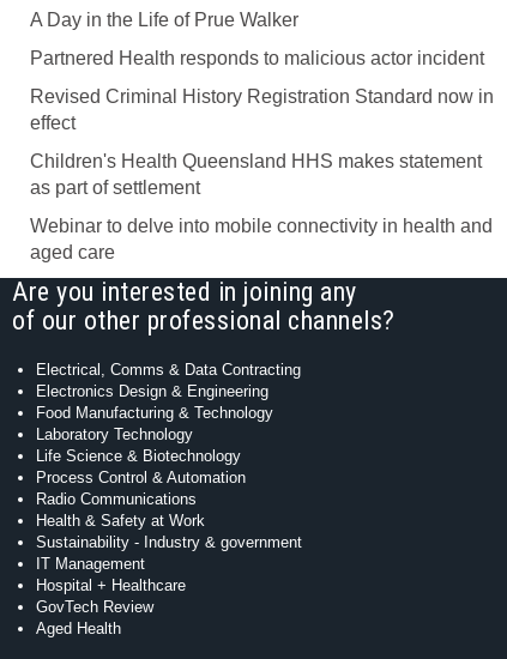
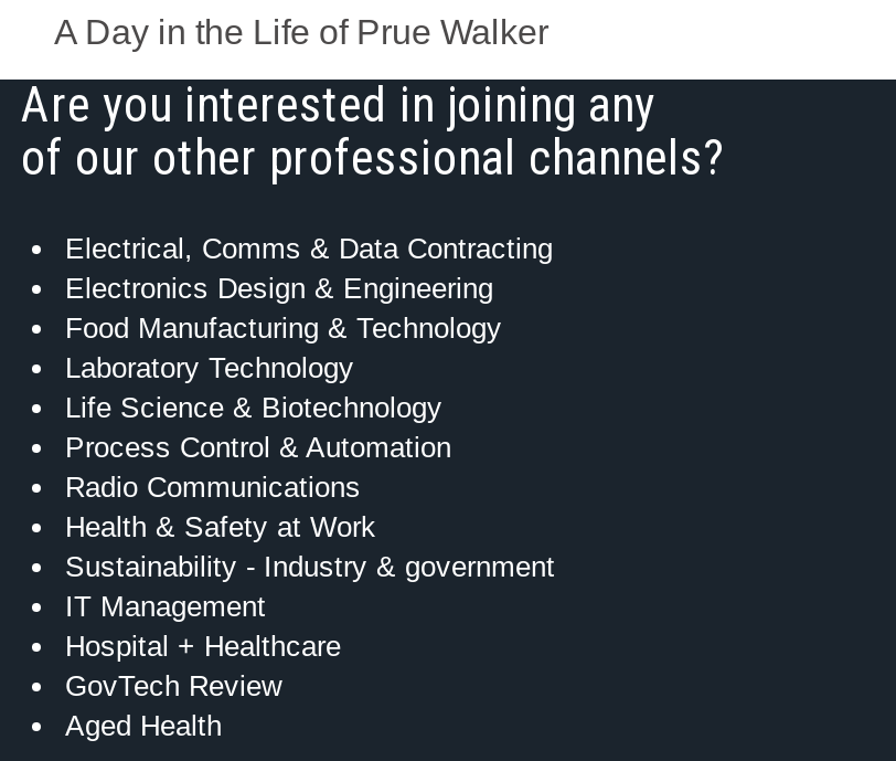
[30,48,494,262] Partnered Health responds to malicious actor incident | Revised Criminal History Registration Standard now in | effect | Children's Health Queensland HHS makes statement | as part of settlement | Webinar to delve into mobile connectivity in health and | aged care -> none

